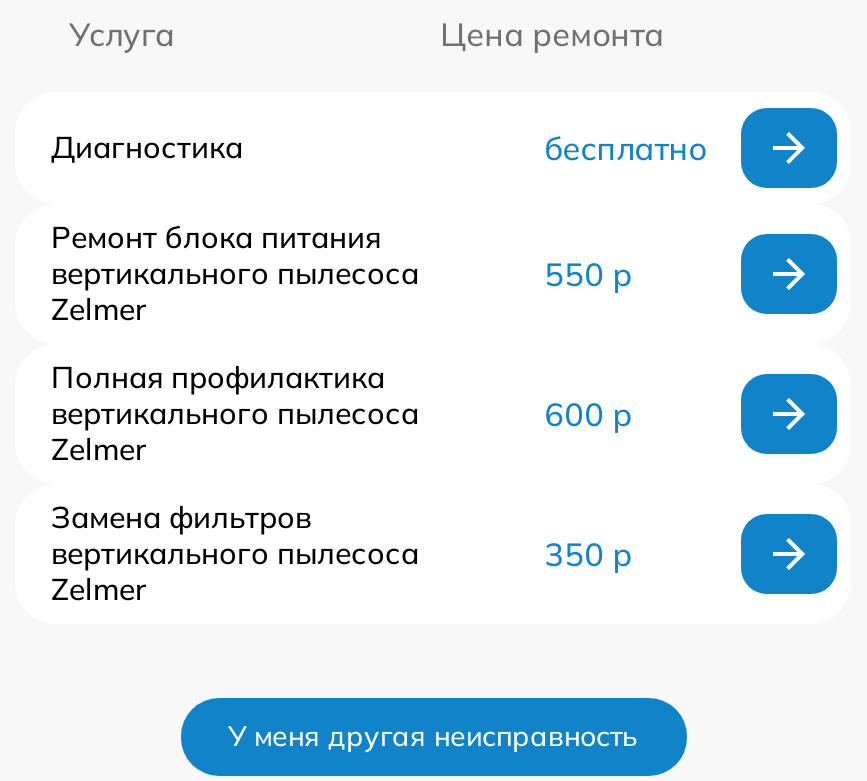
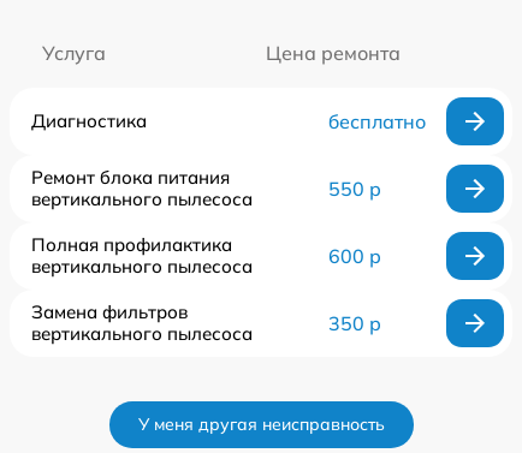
[51,290,147,328] Zelmer -> none
[51,430,147,468] Zelmer -> none
[51,570,147,608] Zelmer -> none

